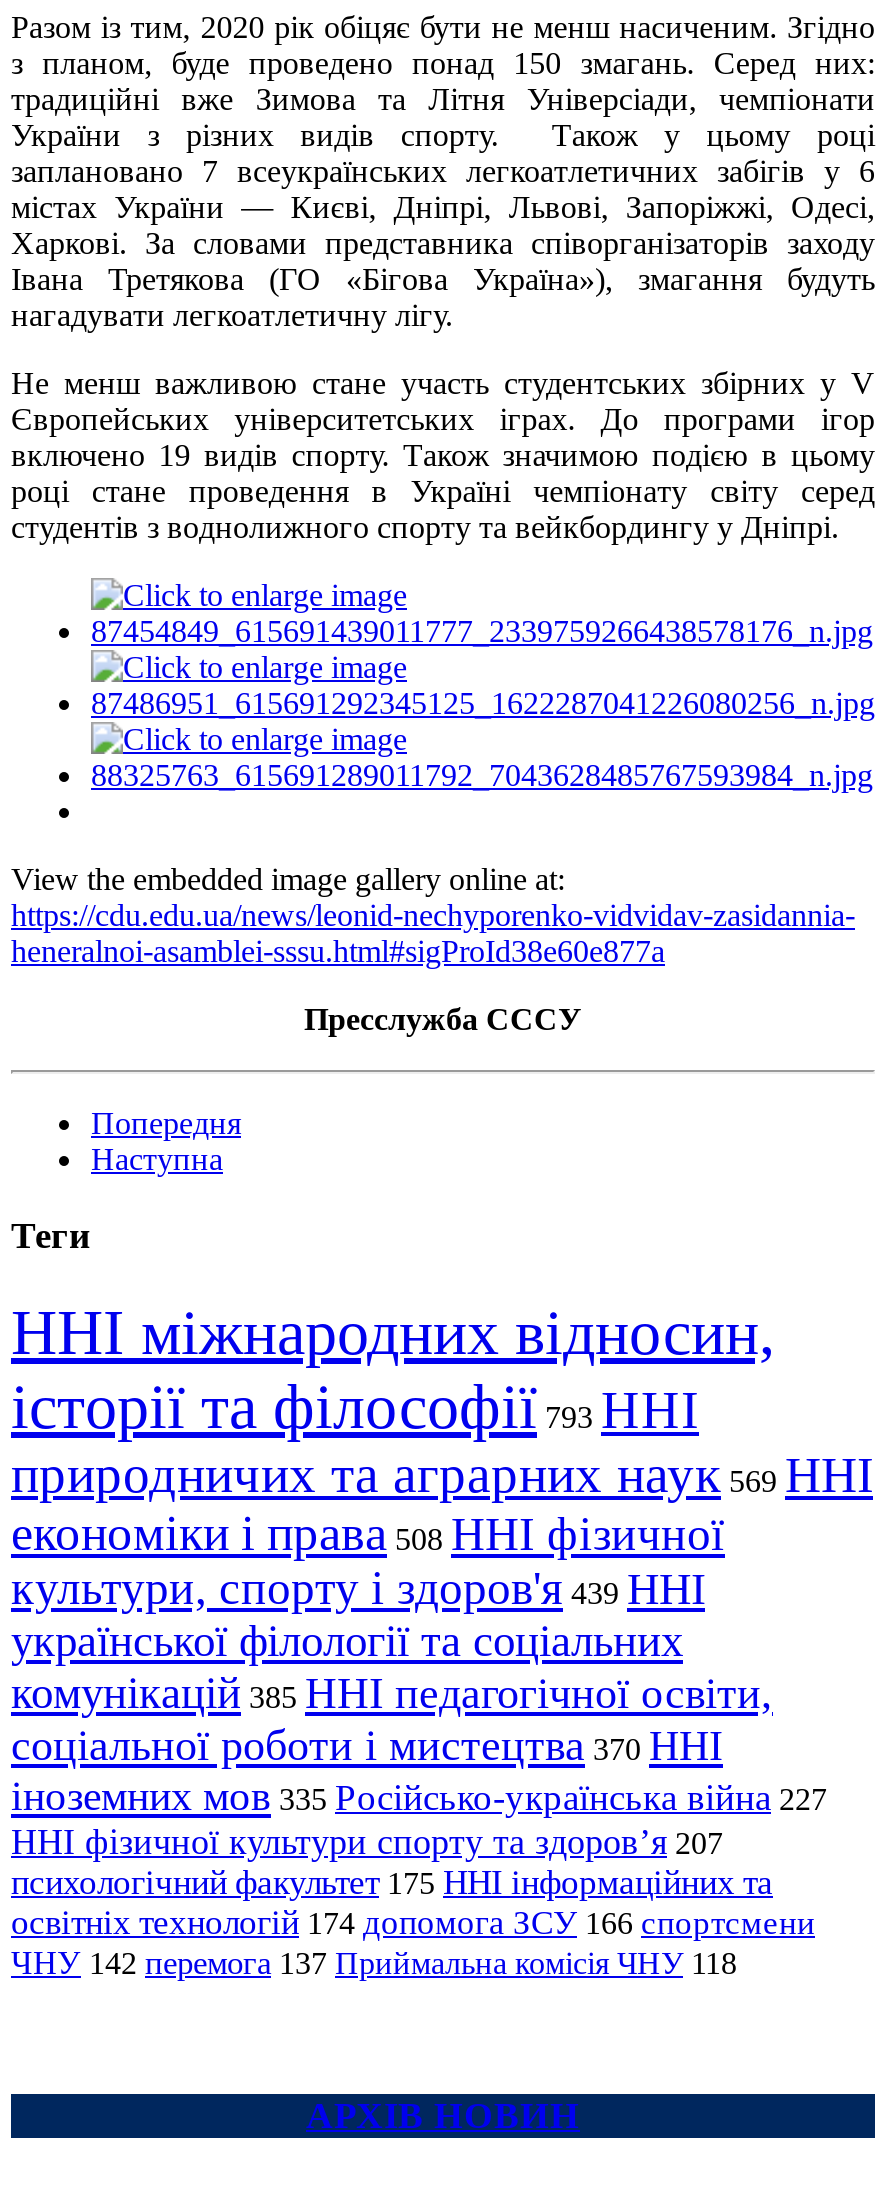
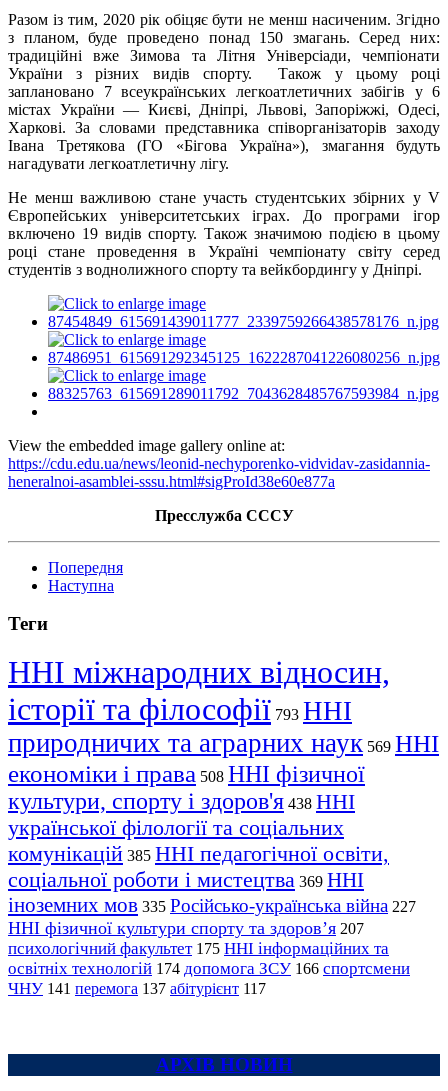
[11,1562,705,1614] культури, спорту і здоров'я 439 ННІ -> [8,788,355,814] культури, спорту і здоров'я 438 ННІ
[11,1720,723,1770] соціальної роботи і мистецтва 370 ННІ -> [8,867,364,892] соціальної роботи і мистецтва 369 ННІ
[11,1944,737,1982] ЧНУ 142 перемога 137 Приймальна комісія ЧНУ 118 -> [8,979,266,998] ЧНУ 141 перемога 137 абітурієнт 117

